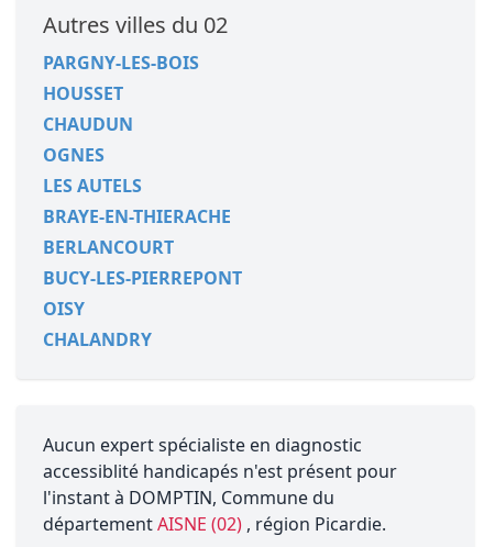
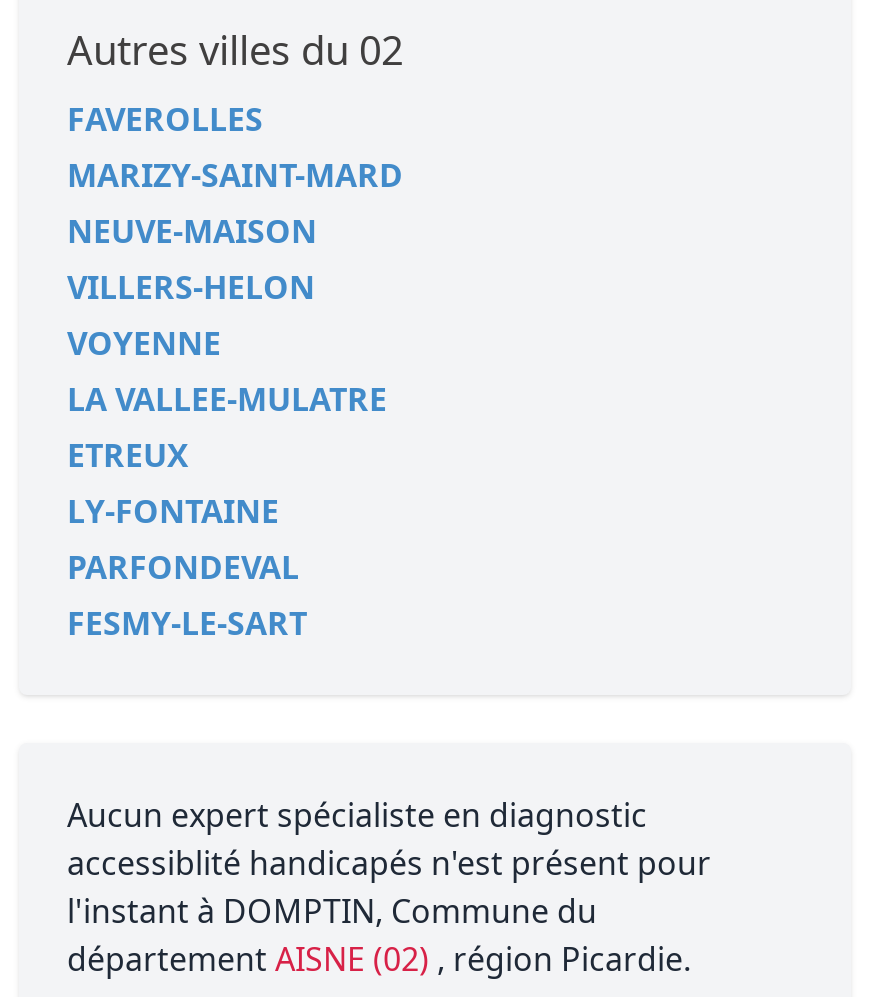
[43,51,242,351] PARGNY-LES-BOIS | HOUSSET | CHAUDUN | OGNES | LES AUTELS | BRAYE-EN-THIERACHE | BERLANCOURT | BUCY-LES-PIERREPONT | OISY | CHALANDRY -> [67,97,403,645] FAVEROLLES | MARIZY-SAINT-MARD | NEUVE-MAISON | VILLERS-HELON | VOYENNE | LA VALLEE-MULATRE | ETREUX | LY-FONTAINE | PARFONDEVAL | FESMY-LE-SART

